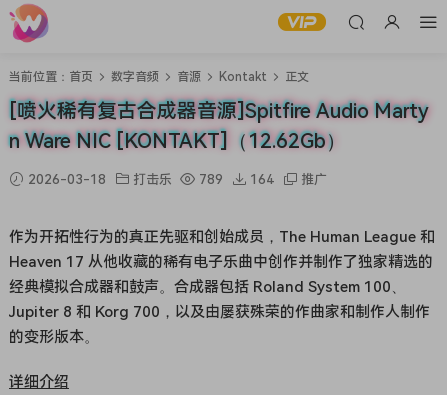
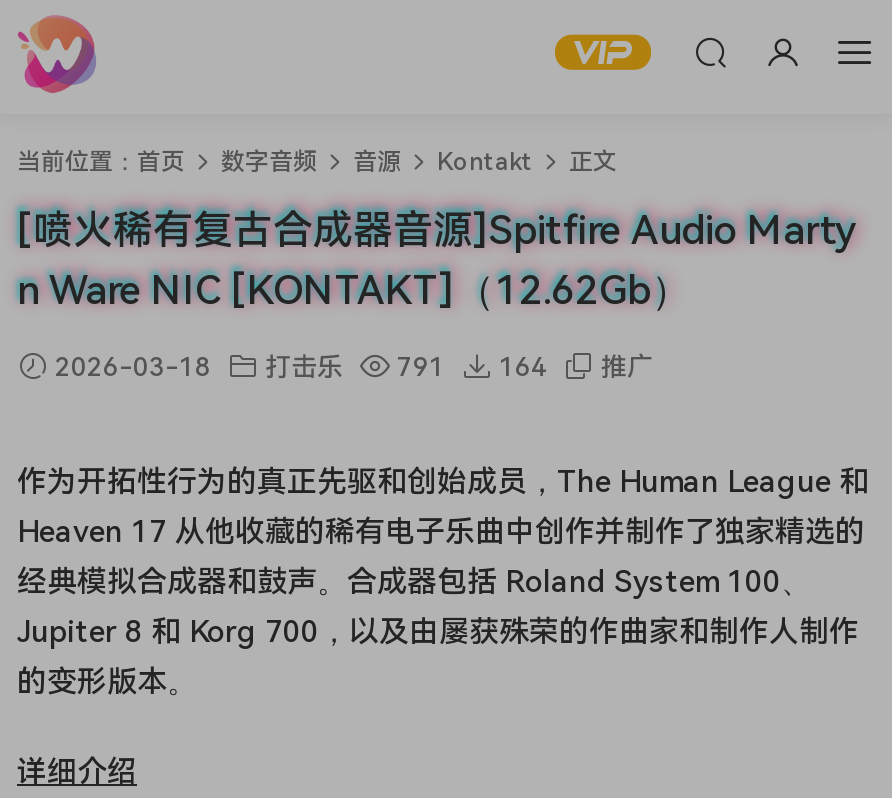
[25,172,327,187] 2026-03-18 打击乐 789 164 推广 -> [49,352,653,382] 2026-03-18 打击乐 791 164 推广

